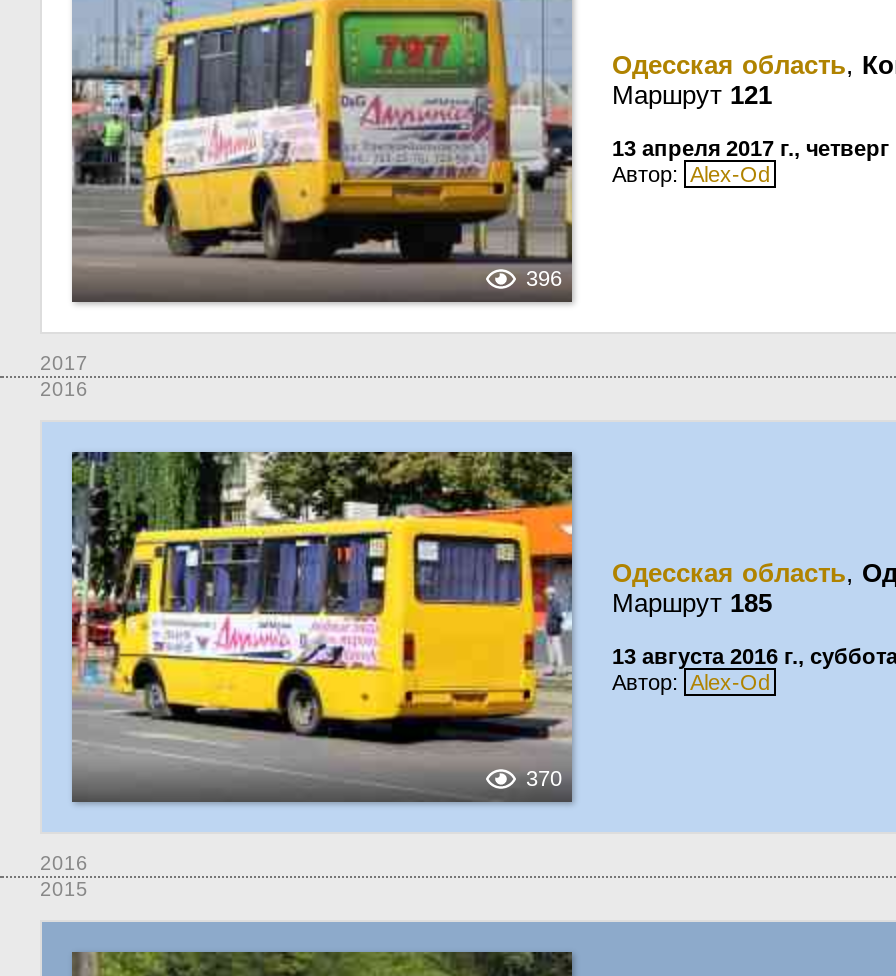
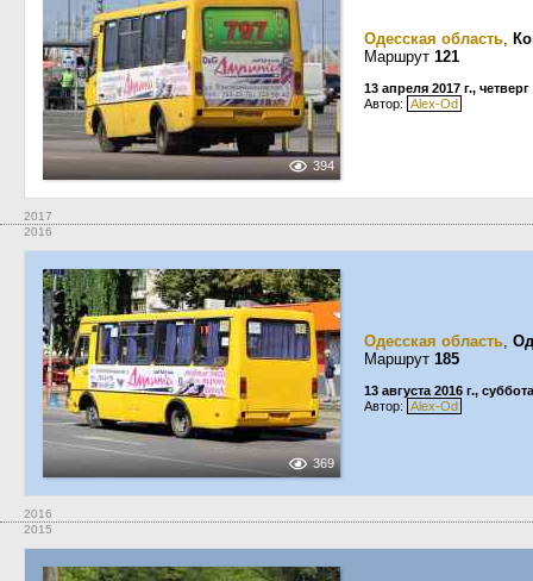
[526,266,562,290] 396 -> [313,158,334,173] 394
[526,766,562,790] 370 -> [313,456,334,470] 369

